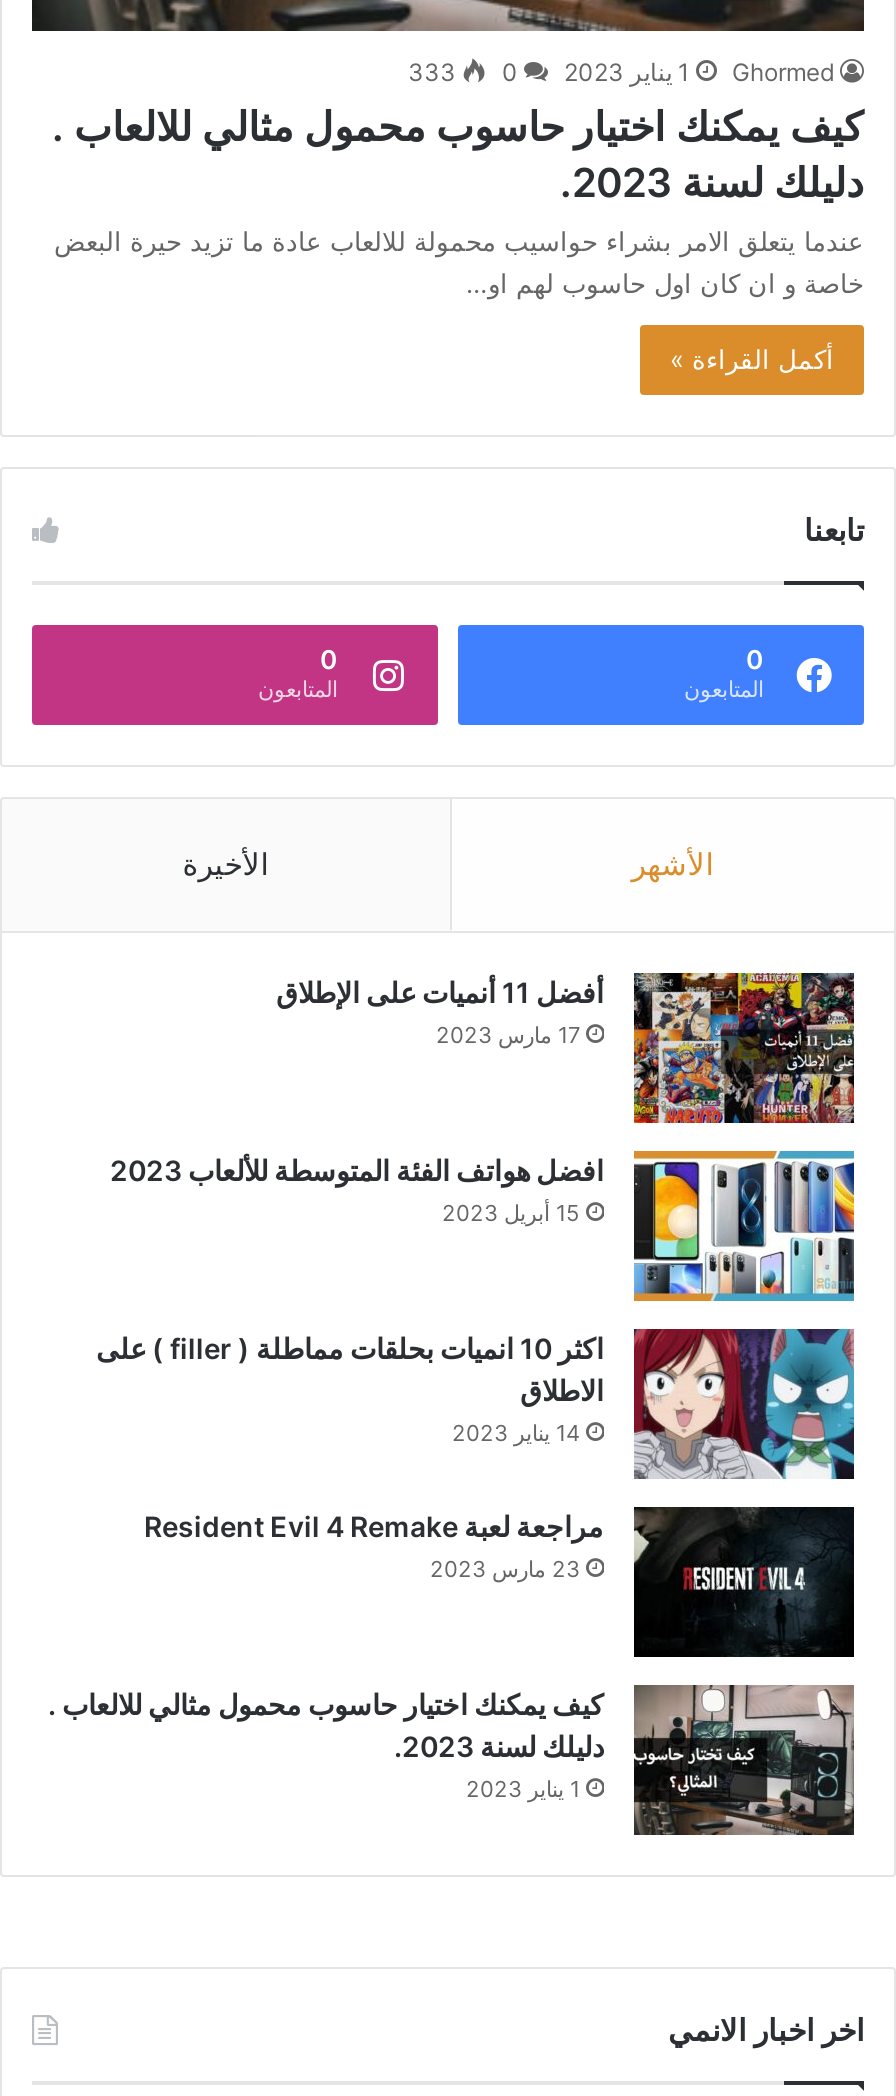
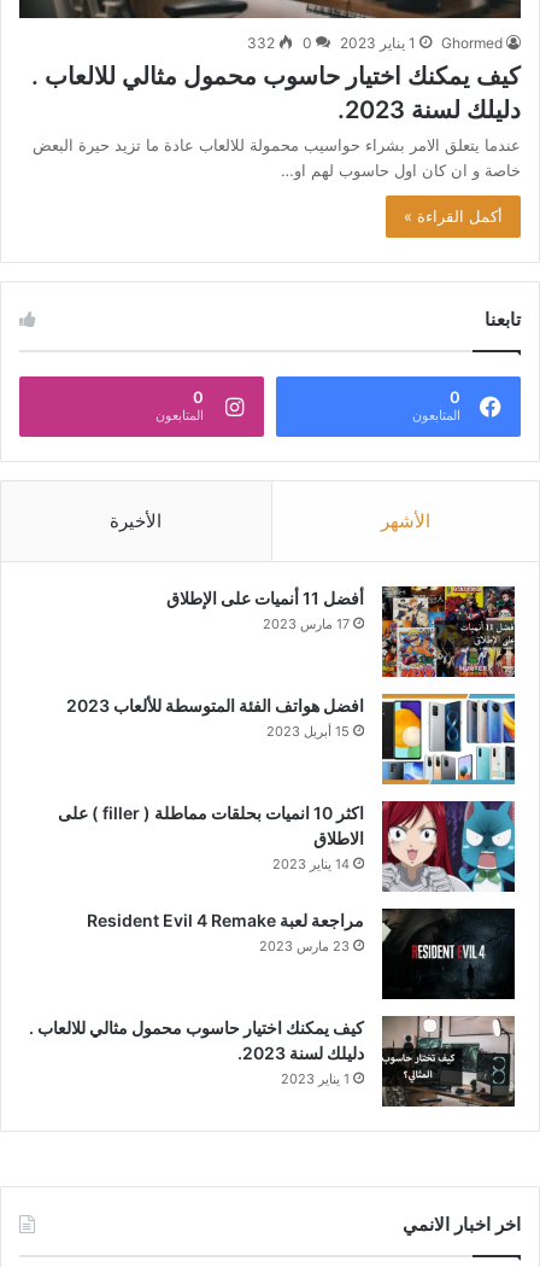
[408,56,518,86] 333 0 -> [247,34,312,52] 332 0

